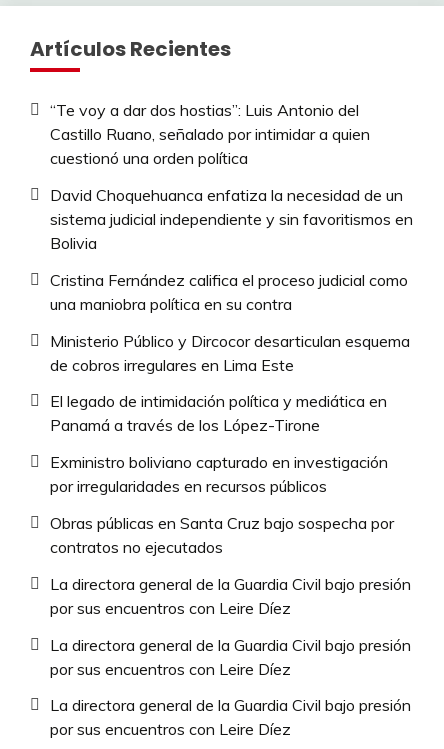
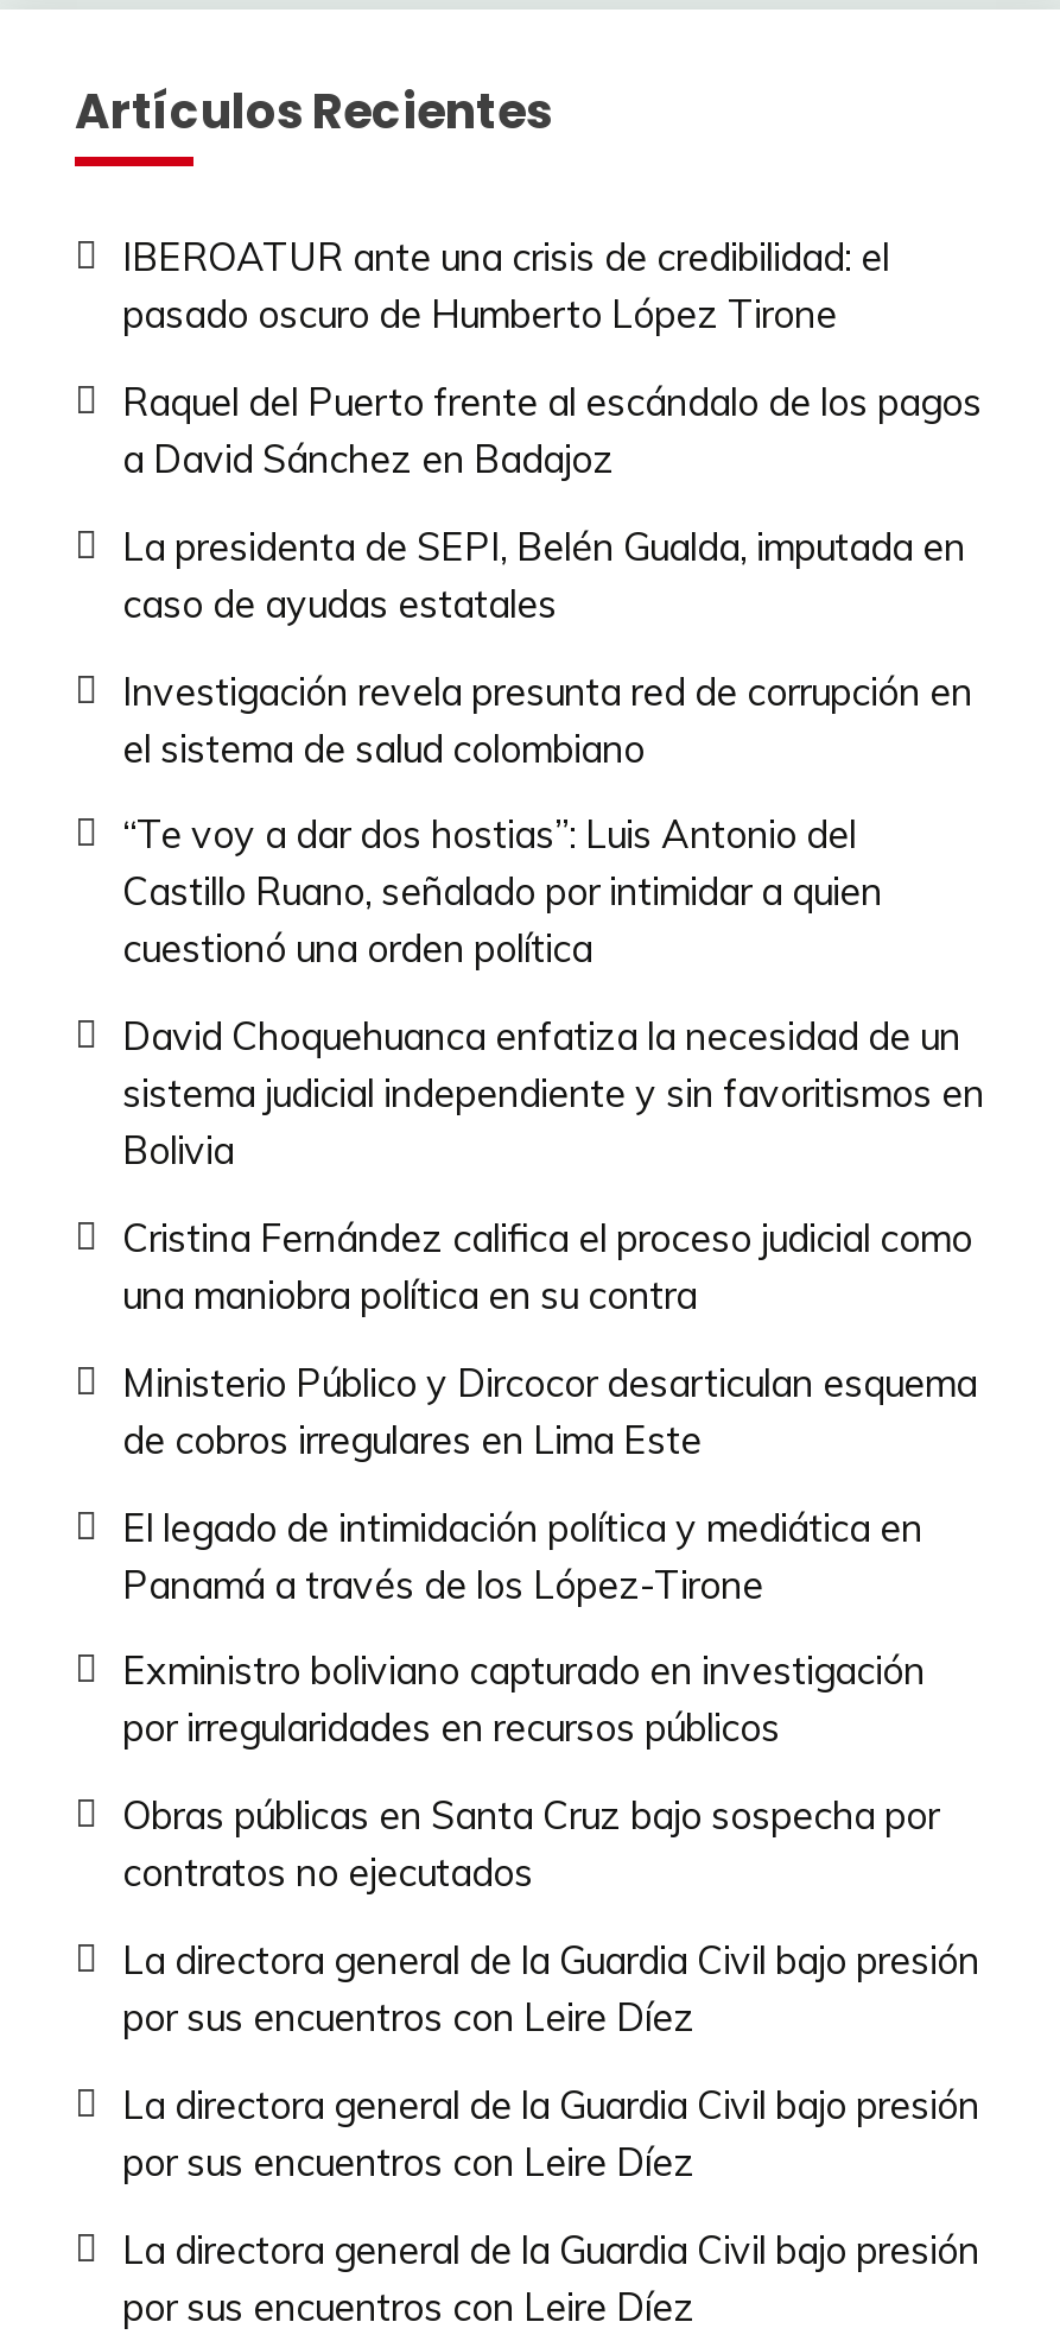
none -> [122,234,982,771] IBEROATUR ante una crisis de credibilidad: el | pasado oscuro de Humberto López Tirone | Raquel del Puerto frente al escándalo de los pagos | a David Sánchez en Badajoz | La presidenta de SEPI, Belén Gualda, imputada en | caso de ayudas estatales | Investigación revela presunta red de corrupción en | el sistema de salud colombiano

